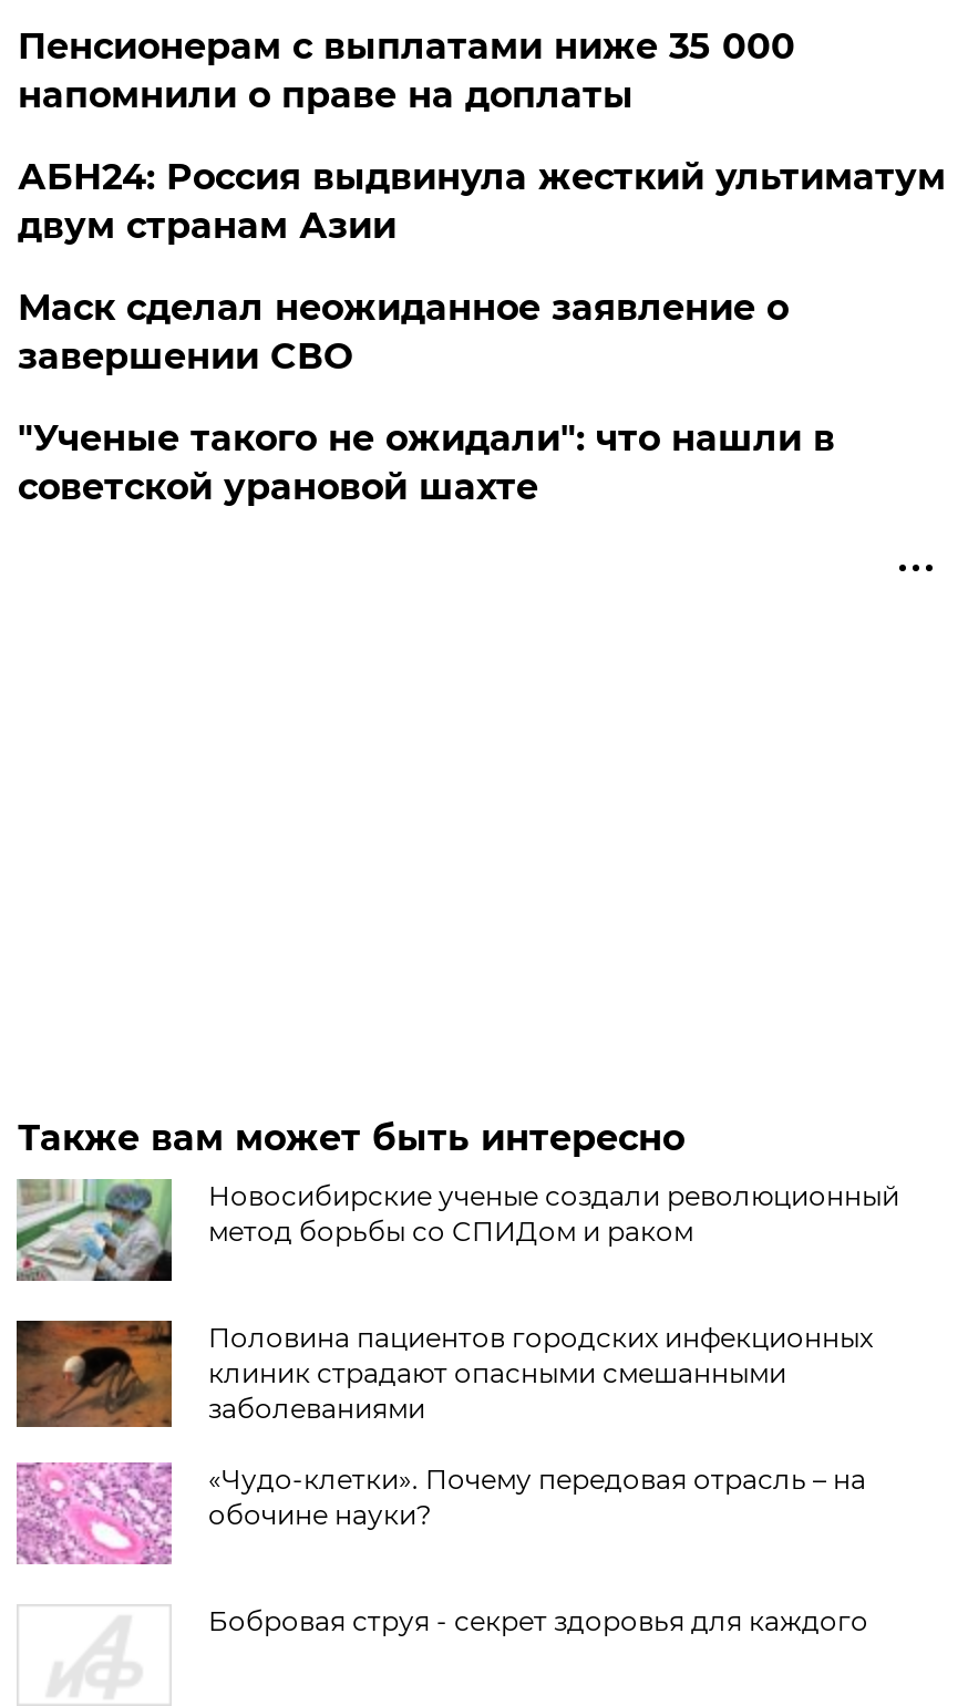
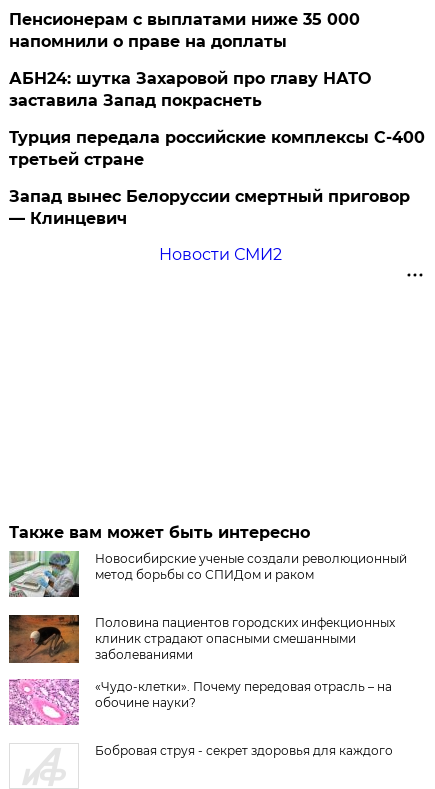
[17,156,946,508] АБН24: Россия выдвинула жесткий ультиматум | двум странам Азии | Маск сделал неожиданное заявление о | завершении СВО | "Ученые такого не ожидали": что нашли в | советской урановой шахте -> [9,69,425,264] АБН24: шутка Захаровой про главу НАТО | заставила Запад покраснеть | Турция передала российские комплексы С-400 | третьей стране | Запад вынес Белоруссии смертный приговор | — Клинцевич | Новости СМИ2

